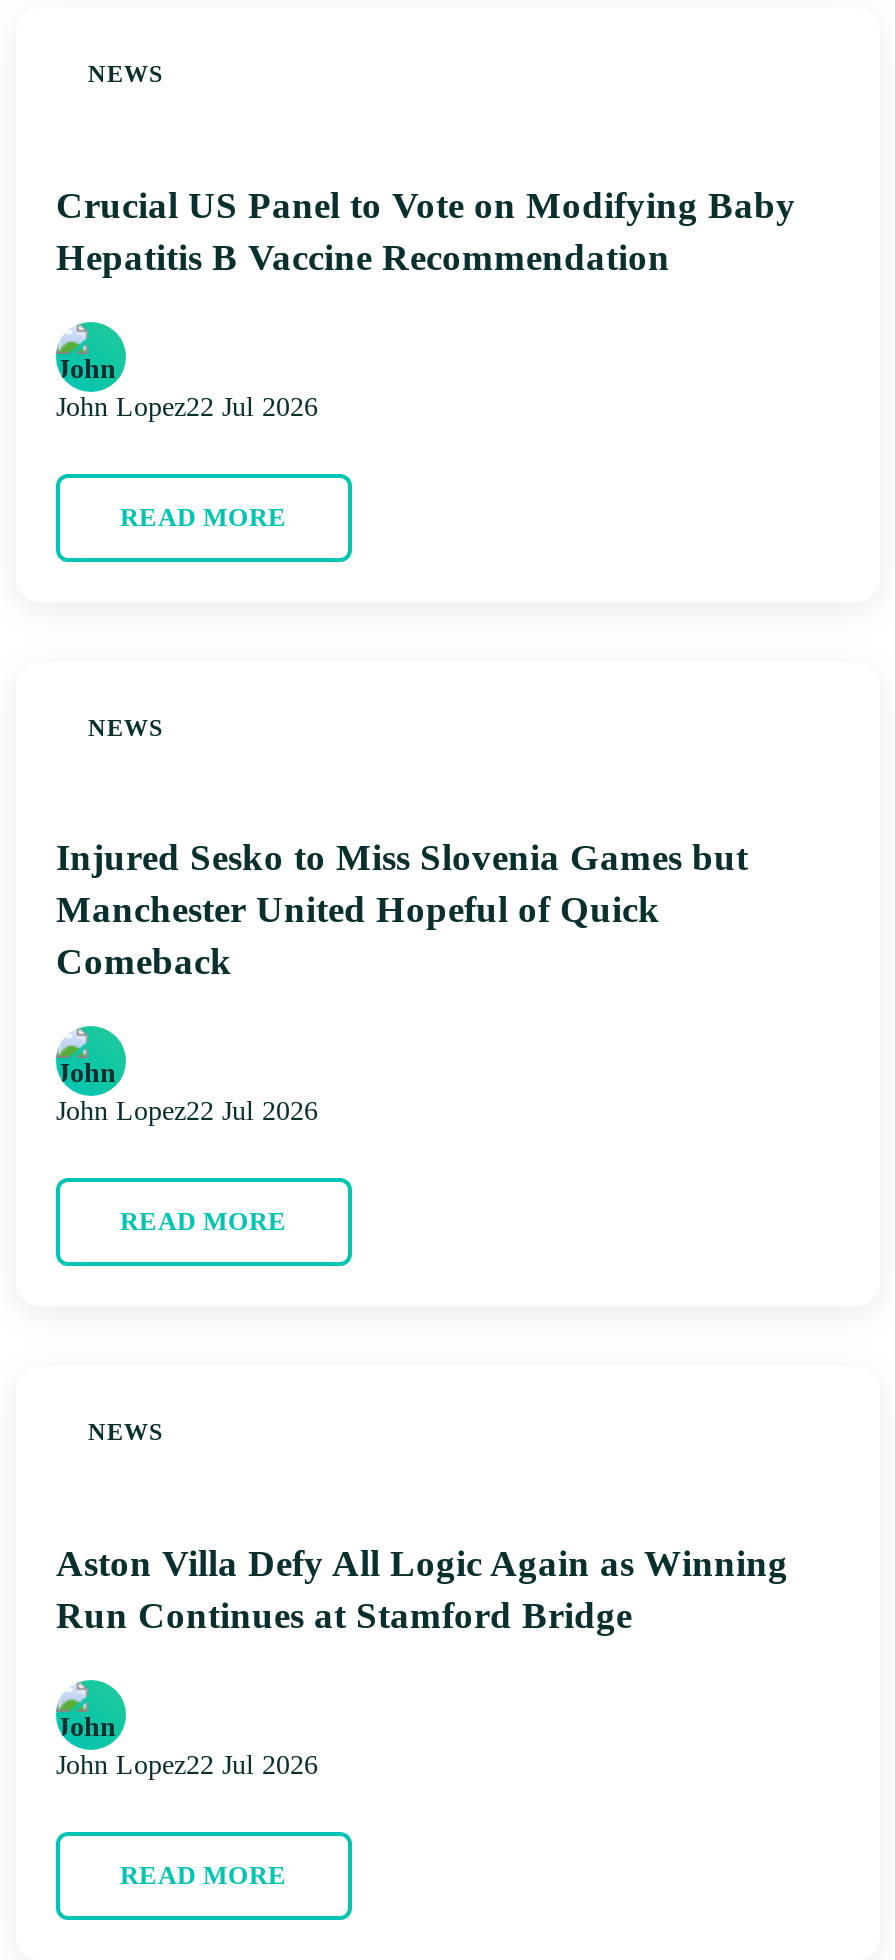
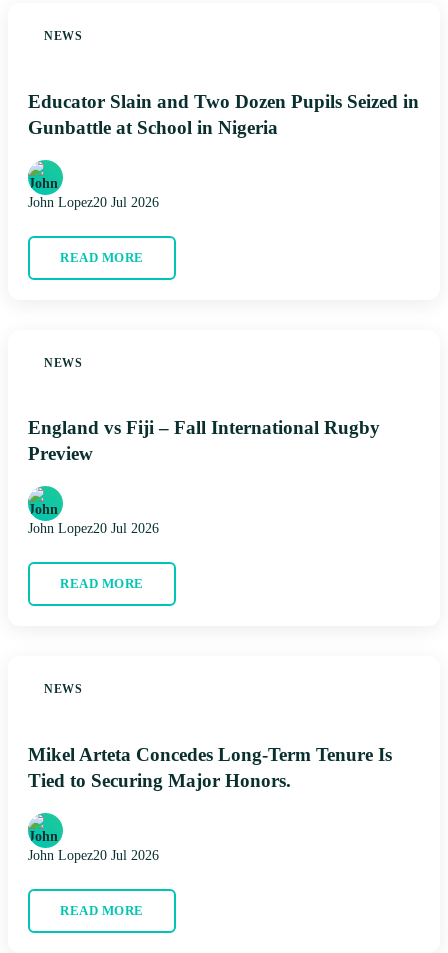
[56,184,796,278] Crucial US Panel to Vote on Modifying Baby | Hepatitis B Vaccine Recommendation -> [28,91,419,138] Educator Slain and Two Dozen Pupils Seized in | Gunbattle at School in Nigeria
[56,391,318,421] John Lopez22 Jul 2026 -> [28,195,159,210] John Lopez20 Jul 2026
[56,837,748,983] Injured Sesko to Miss Slovenia Games but | Manchester United Hopeful of Quick | Comeback -> [28,417,380,464] England vs Fiji – Fall International Rugby | Preview
[56,1096,318,1126] John Lopez22 Jul 2026 -> [28,521,159,536] John Lopez20 Jul 2026
[56,1542,788,1636] Aston Villa Defy All Logic Again as Winning | Run Continues at Stamford Bridge -> [28,744,392,791] Mikel Arteta Concedes Long-Term Tenure Is | Tied to Securing Major Honors.
[56,1749,318,1779] John Lopez22 Jul 2026 -> [28,848,159,863] John Lopez20 Jul 2026

